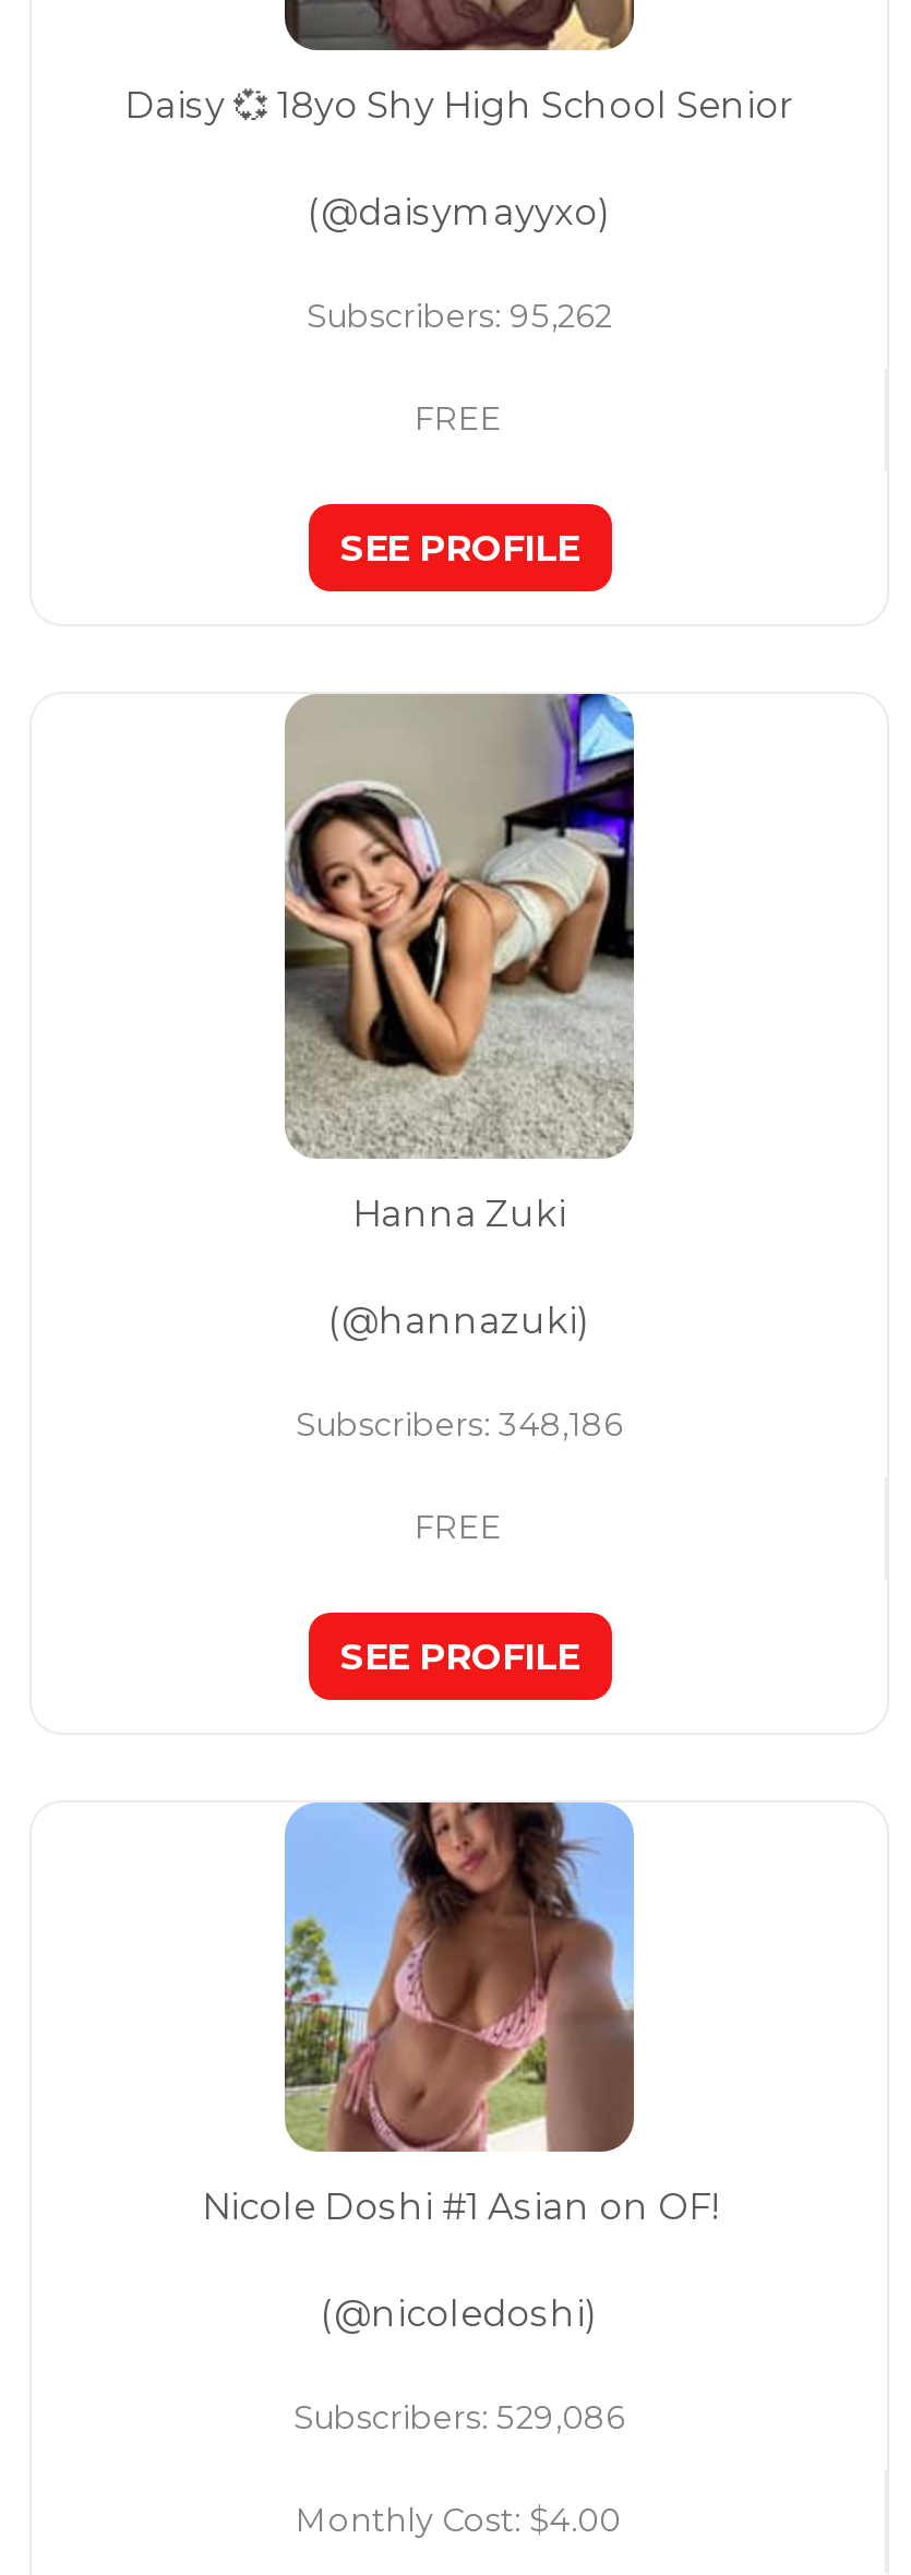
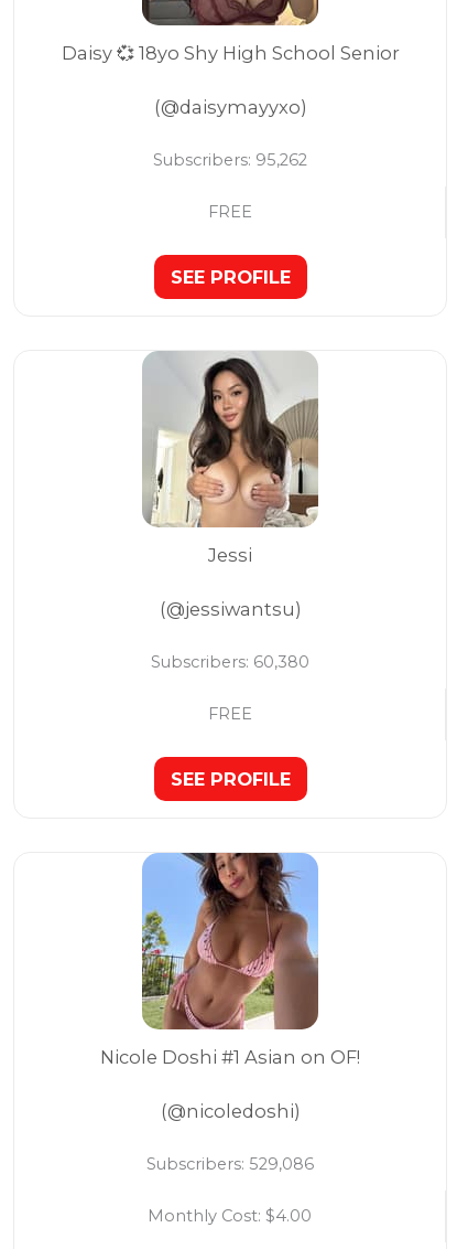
[285,692,636,1235] [image] | Hanna Zuki -> [143,351,319,566] [image] | Jessi
[328,1298,590,1342] (@hannazuki) -> [159,598,301,620] (@jessiwantsu)
[296,1405,623,1444] Subscribers: 348,186 -> [151,652,309,672] Subscribers: 60,380

